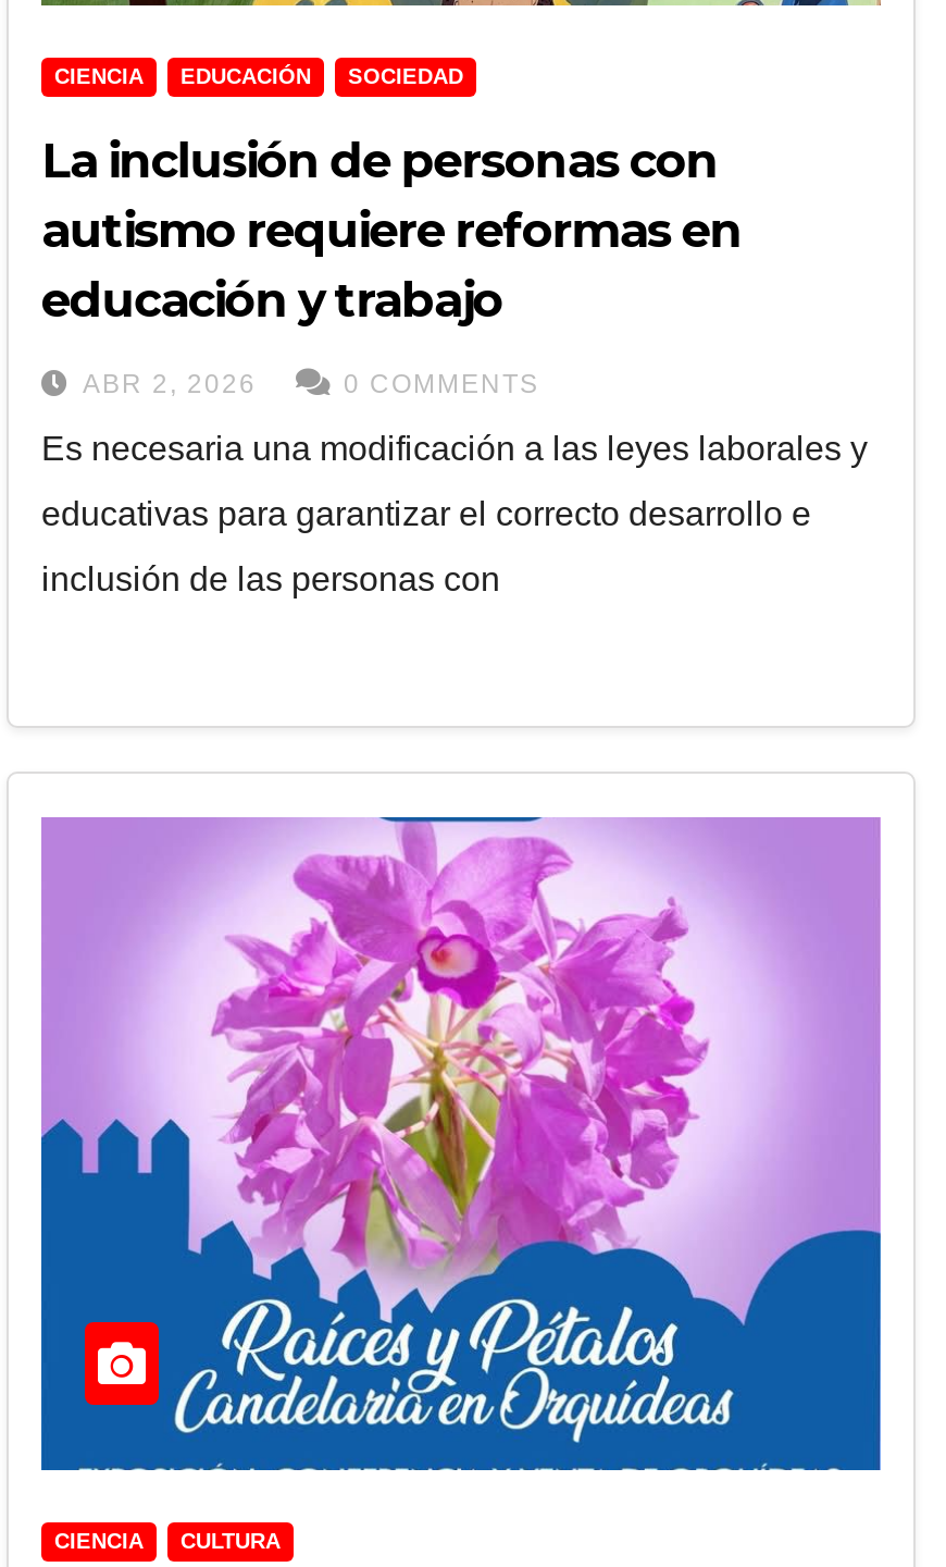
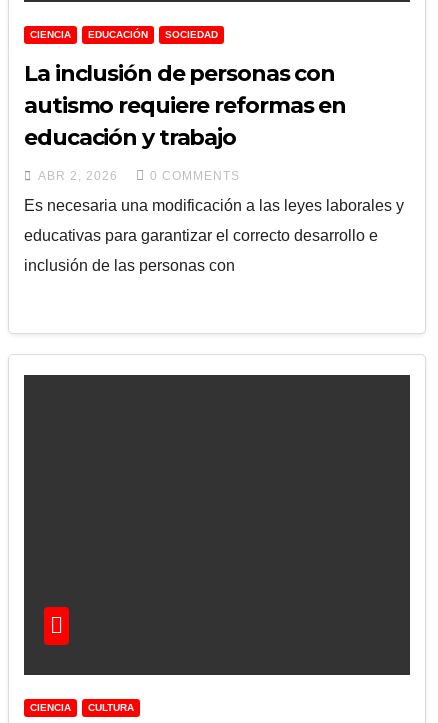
[39,814,883,1473] [image] -> none

